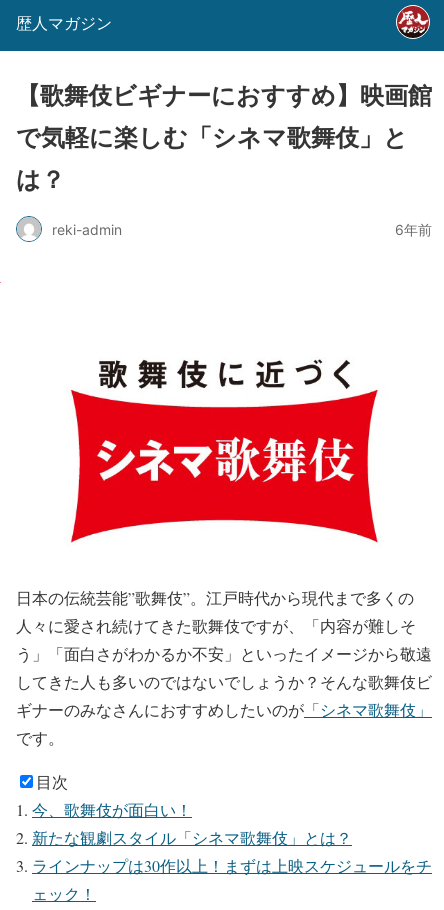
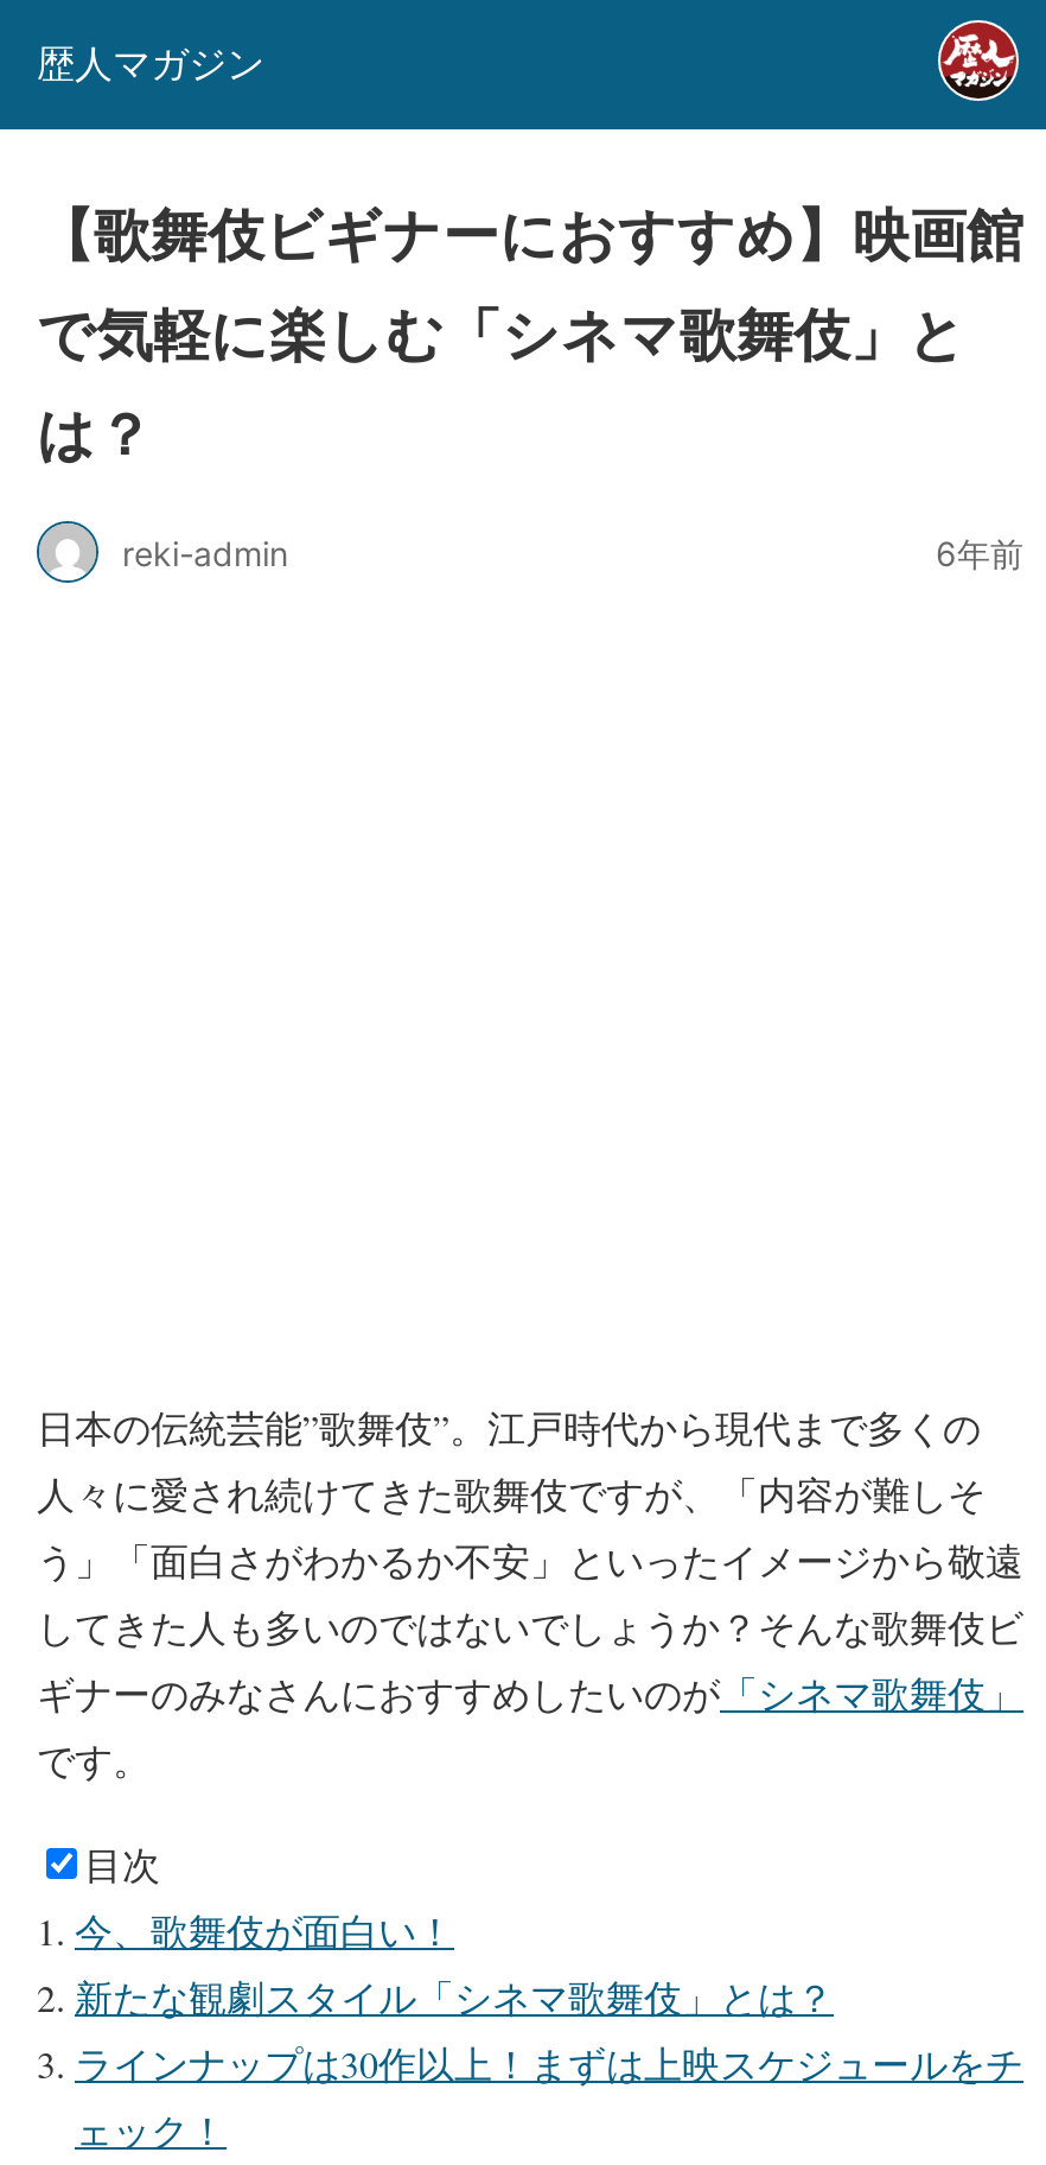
[70,359,378,543] [image] -> none

